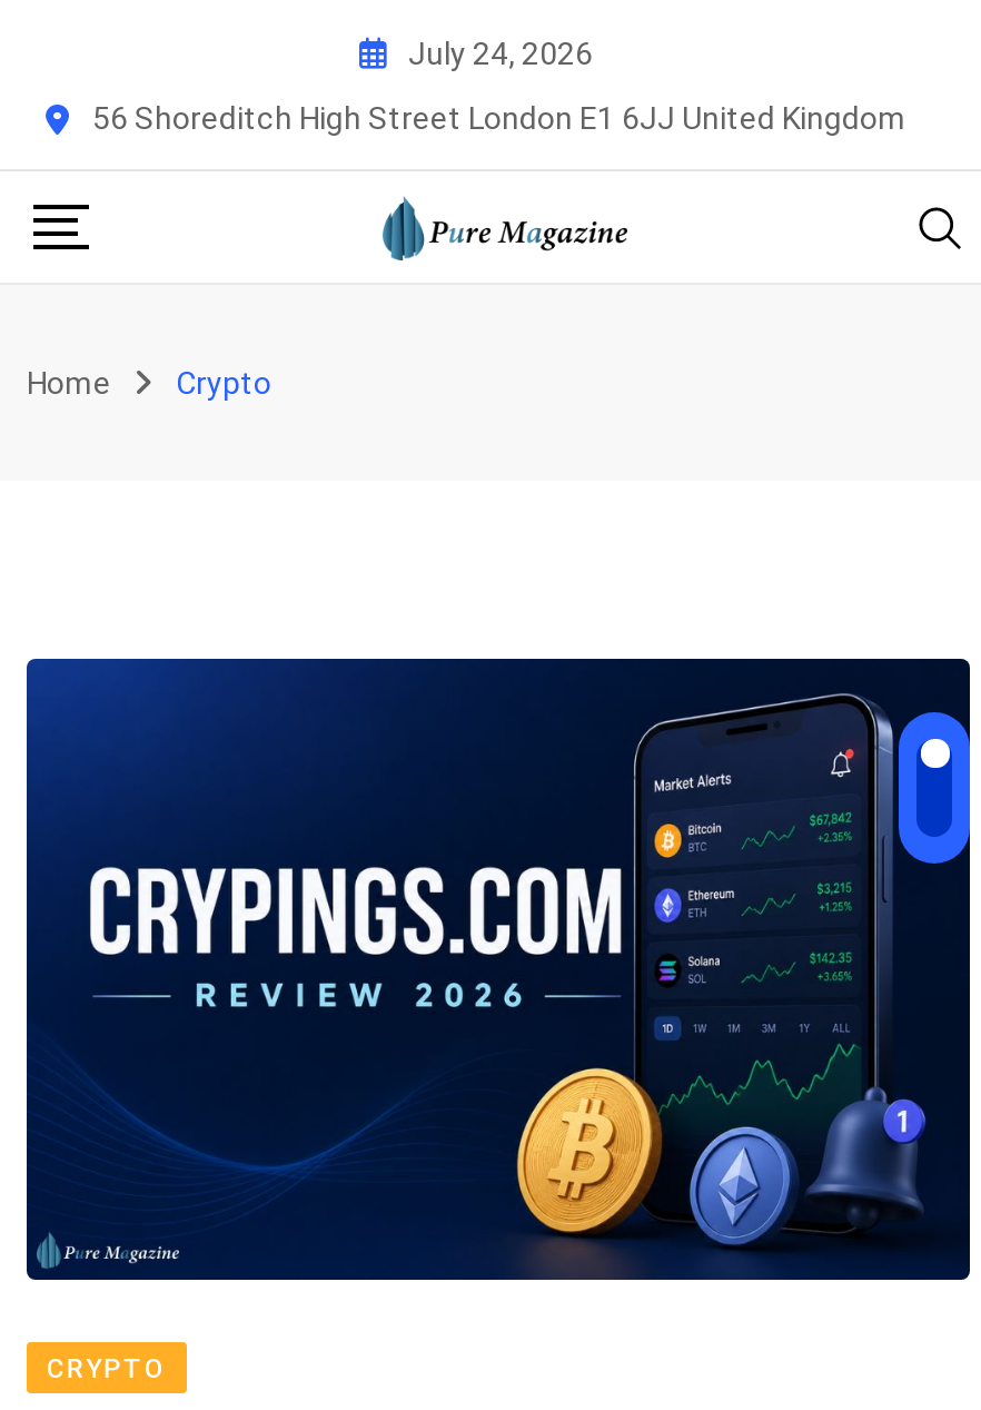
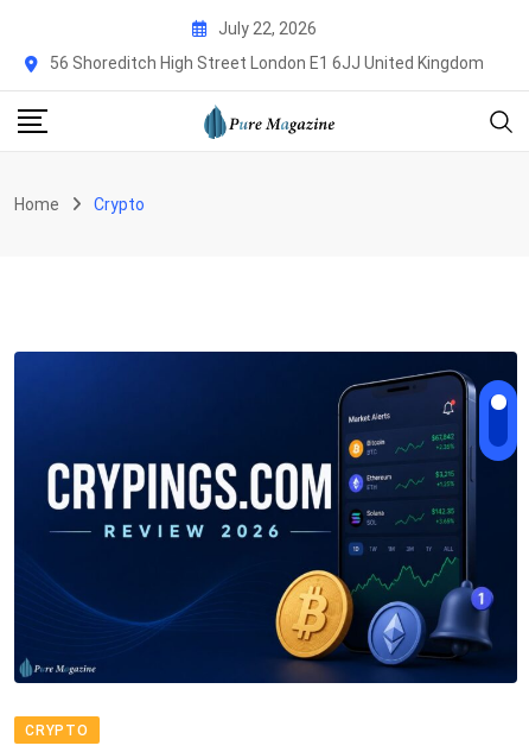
[408,34,593,70] July 24, 2026 -> [218,18,316,37] July 22, 2026

